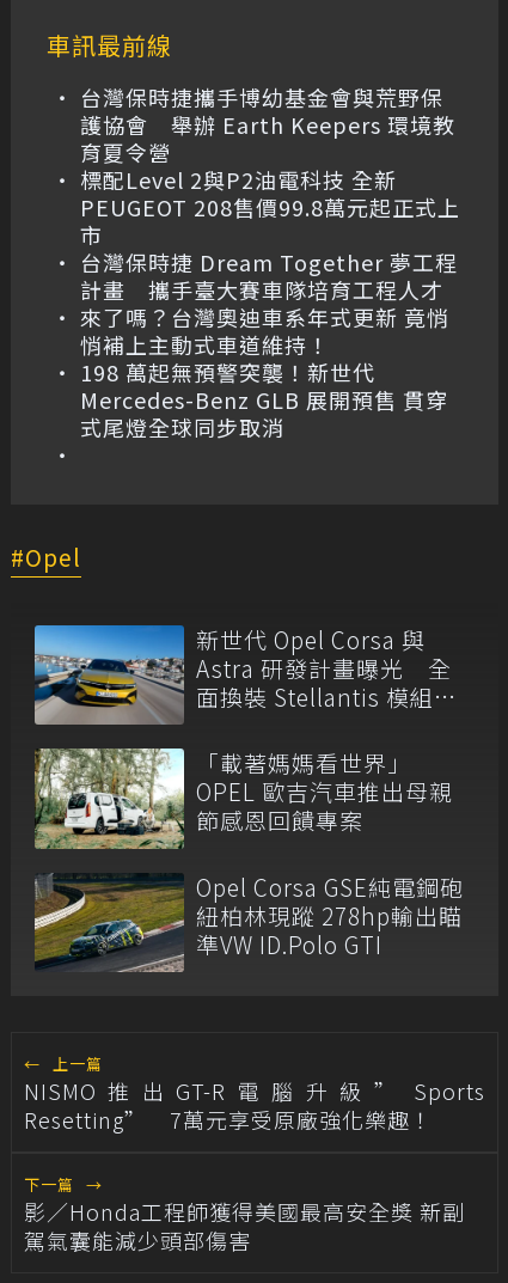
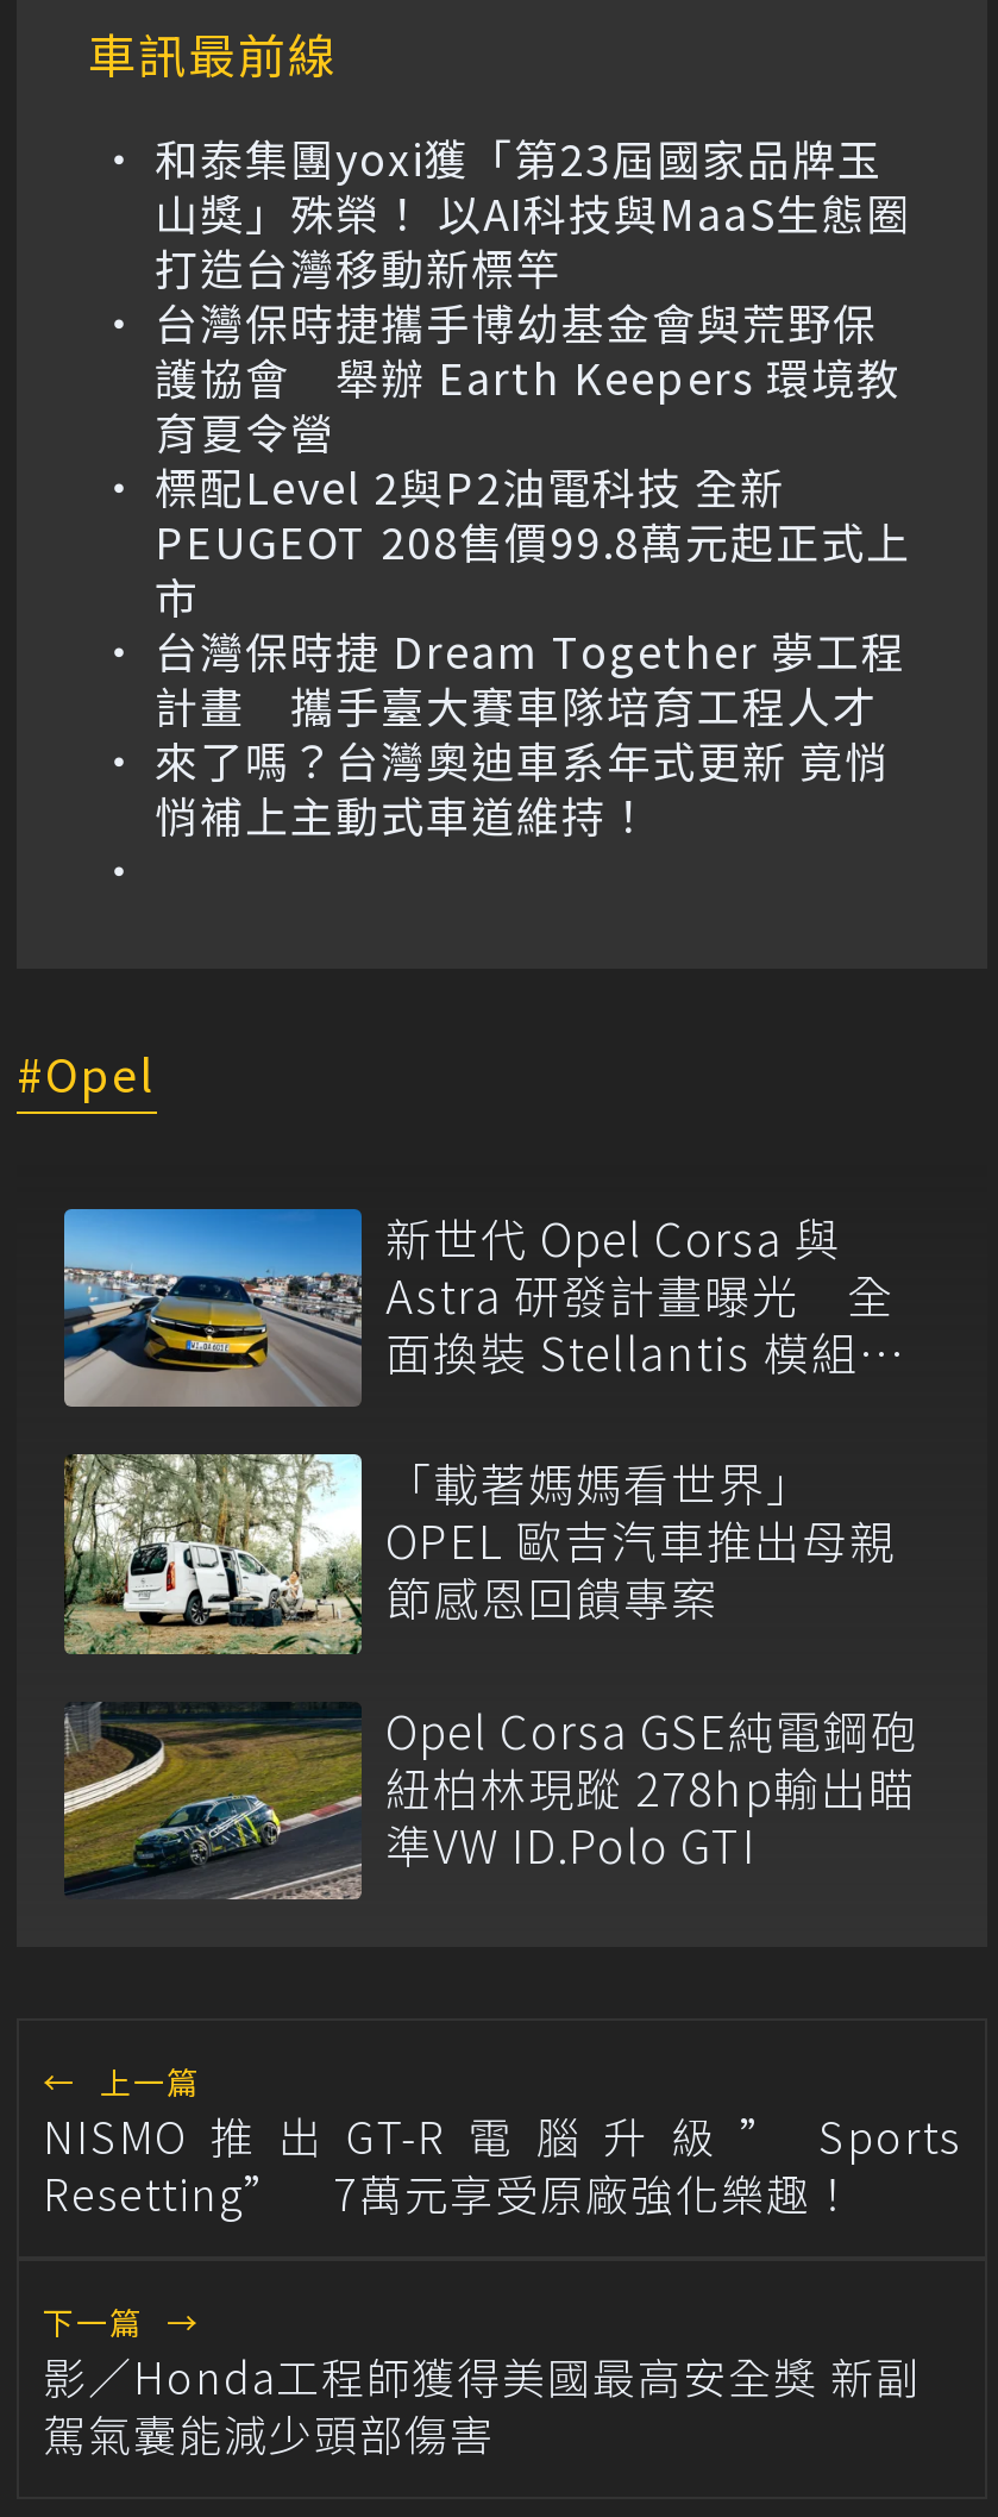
none -> [155,126,911,297] 和泰集團yoxi獲「第23屆國家品牌玉 | 山獎」殊榮！ 以AI科技與MaaS生態圈 | 打造台灣移動新標竿
moved [80,81,460,360] -> [155,290,911,845]: 台灣保時捷攜手博幼基金會與荒野保 | 護協會 舉辦 Earth Keepers 環境教 | 標配Level 2與P2油電科技 全新 | ... | 來了嗎？台灣奧迪車系年式更新 竟悄 | 悄補上主動式車道維持！
[80,356,448,442] 198 萬起無預警突襲！新世代 | Mercedes-Benz GLB 展開預售 貫穿 | 式尾燈全球同步取消 -> none

